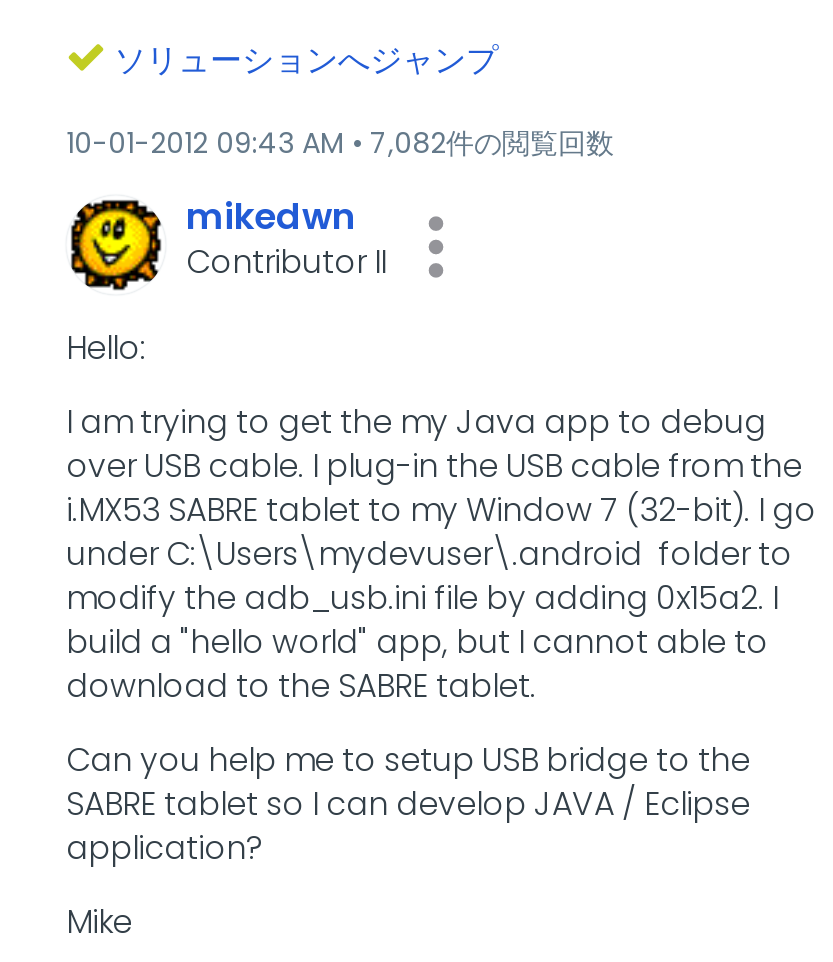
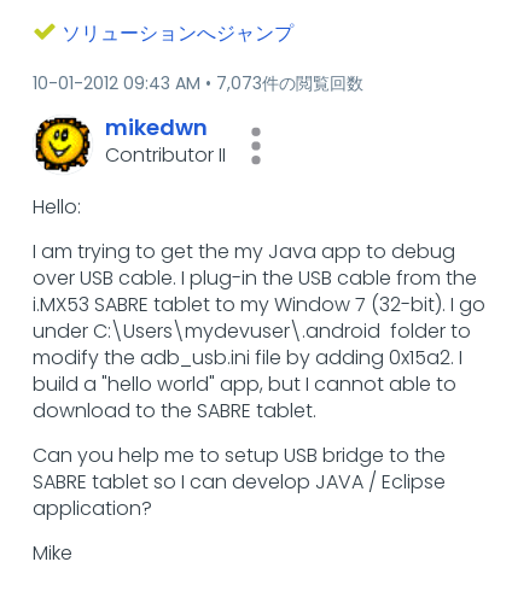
[370,123,614,163] 7,082件の閲覧回数 -> [216,71,363,95] 7,073件の閲覧回数

